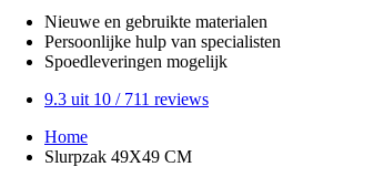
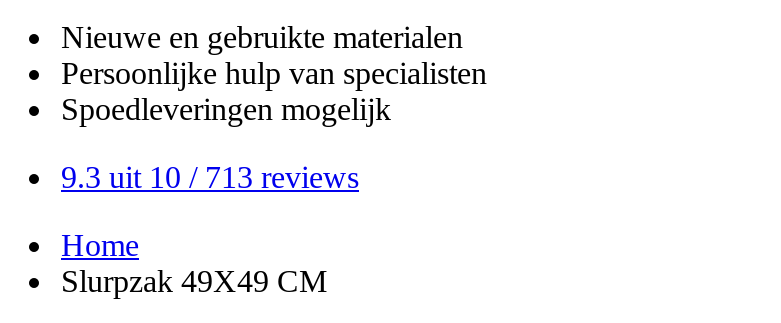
[44,90,209,108] 9.3 uit 10 / 711 reviews -> [61,160,359,194] 9.3 uit 10 / 713 reviews

